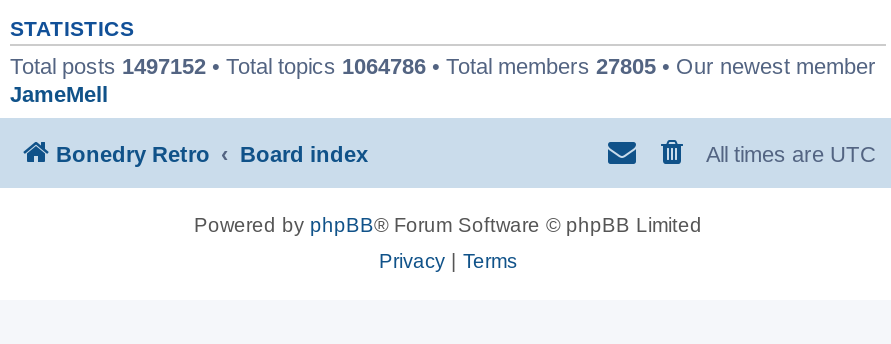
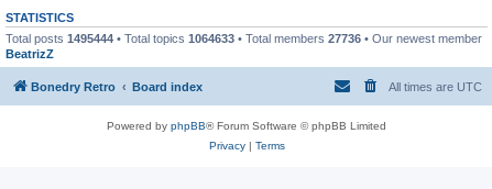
[10,53,876,105] Total posts 1497152 • Total topics 1064786 • Total members 27805 • Our newest member | JameMell -> [6,31,482,60] Total posts 1495444 • Total topics 1064633 • Total members 27736 • Our newest member | BeatrizZ

